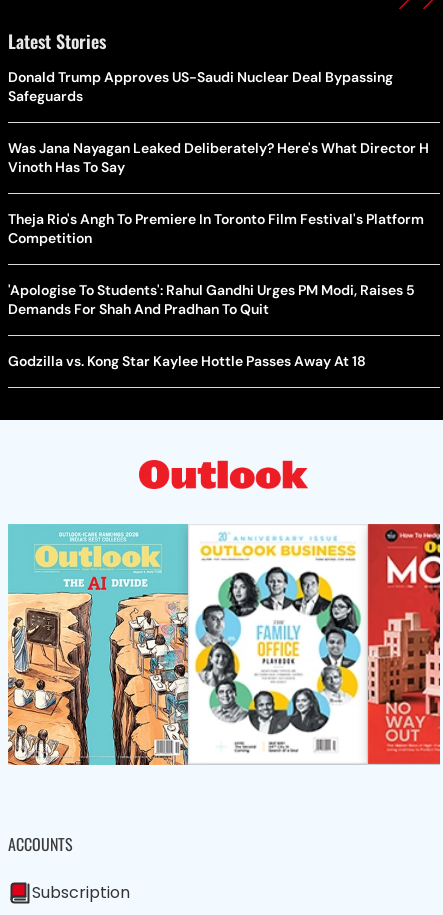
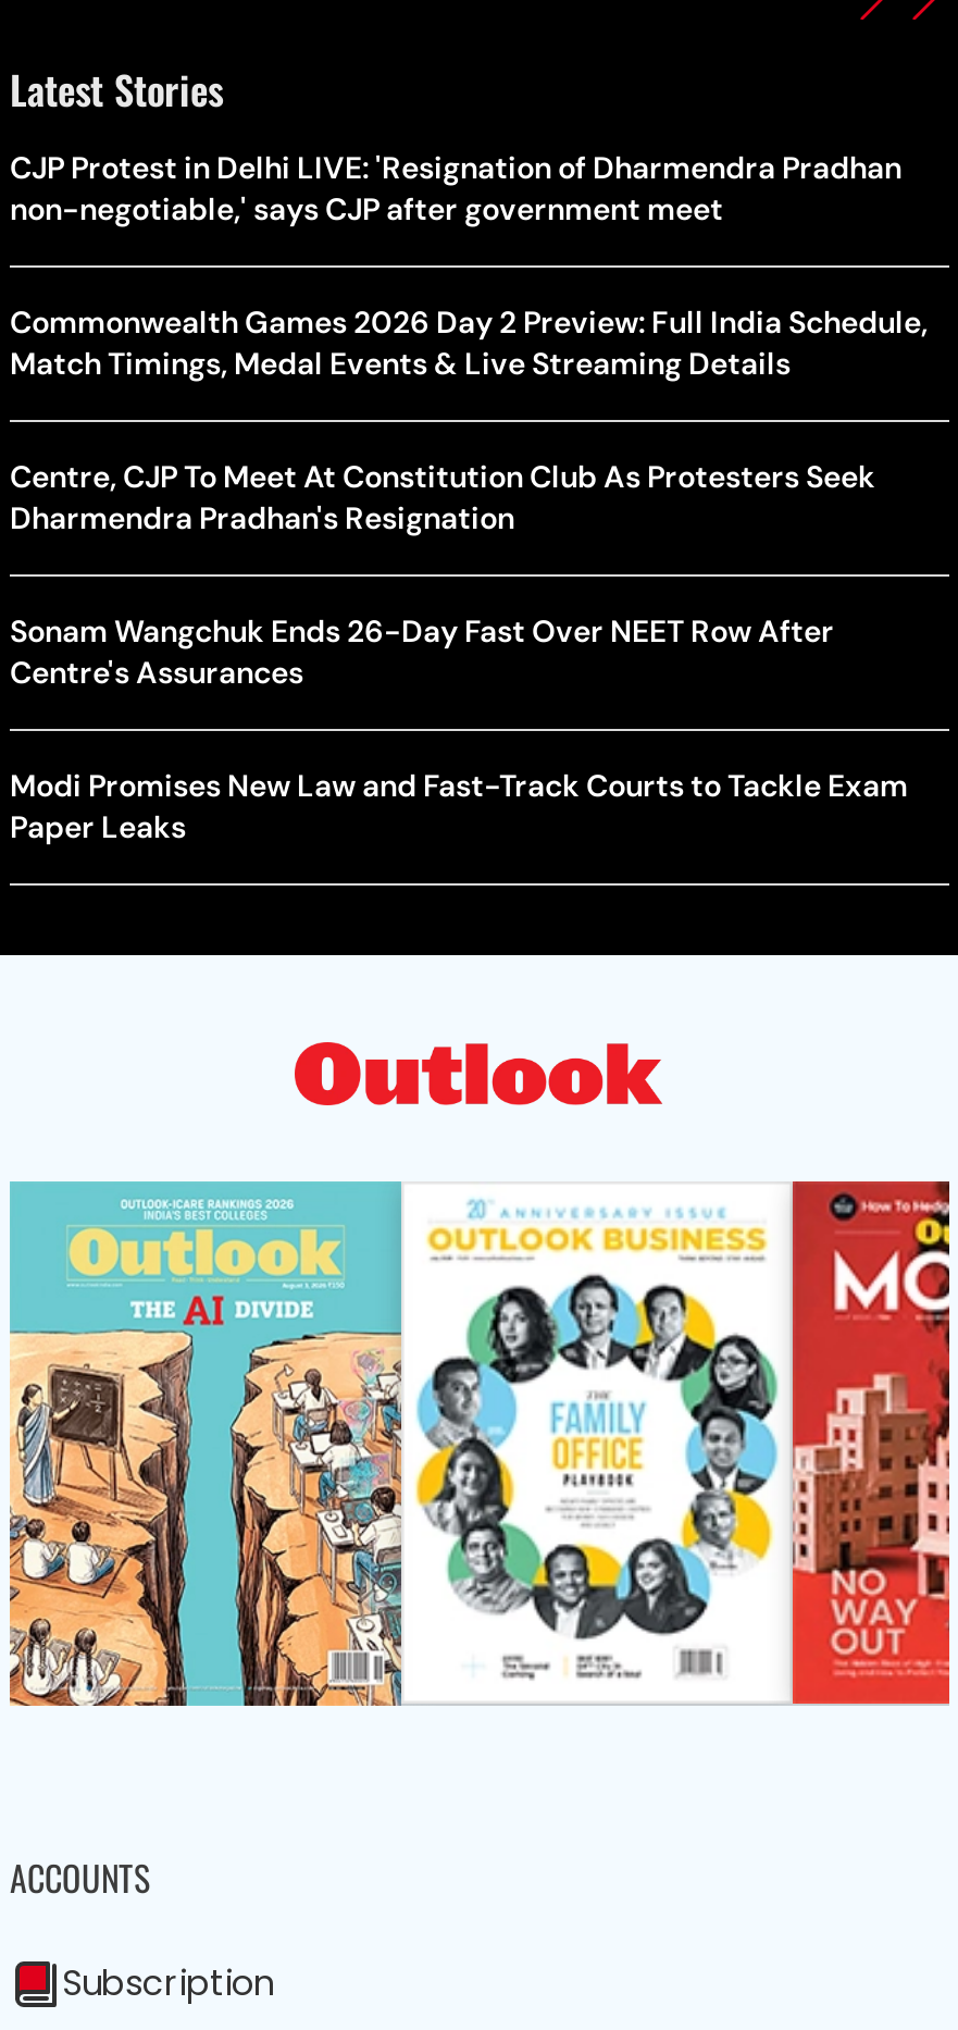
[8,68,393,105] Donald Trump Approves US-Saudi Nuclear Deal Bypassing | Safeguards -> [10,148,901,228] CJP Protest in Delhi LIVE: 'Resignation of Dharmendra Pradhan | non-negotiable,' says CJP after government meet
[8,139,429,176] Was Jana Nayagan Leaked Deliberately? Here's What Director H | Vinoth Has To Say -> [10,302,928,383] Commonwealth Games 2026 Day 2 Preview: Full India Schedule, | Match Timings, Medal Events & Live Streaming Details
[8,210,424,247] Theja Rio's Angh To Premiere In Toronto Film Festival's Platform | Competition -> [10,457,875,537] Centre, CJP To Meet At Constitution Club As Protesters Seek | Dharmendra Pradhan's Resignation
[8,281,415,318] 'Apologise To Students': Rahul Gandhi Urges PM Modi, Raises 5 | Demands For Shah And Pradhan To Quit -> [10,611,834,692] Sonam Wangchuk Ends 26-Day Fast Over NEET Row After | Centre's Assurances
[8,352,366,370] Godzilla vs. Kong Star Kaylee Hottle Passes Away At 18 -> [10,766,908,846] Modi Promises New Law and Fast-Track Courts to Tackle Exam | Paper Leaks

